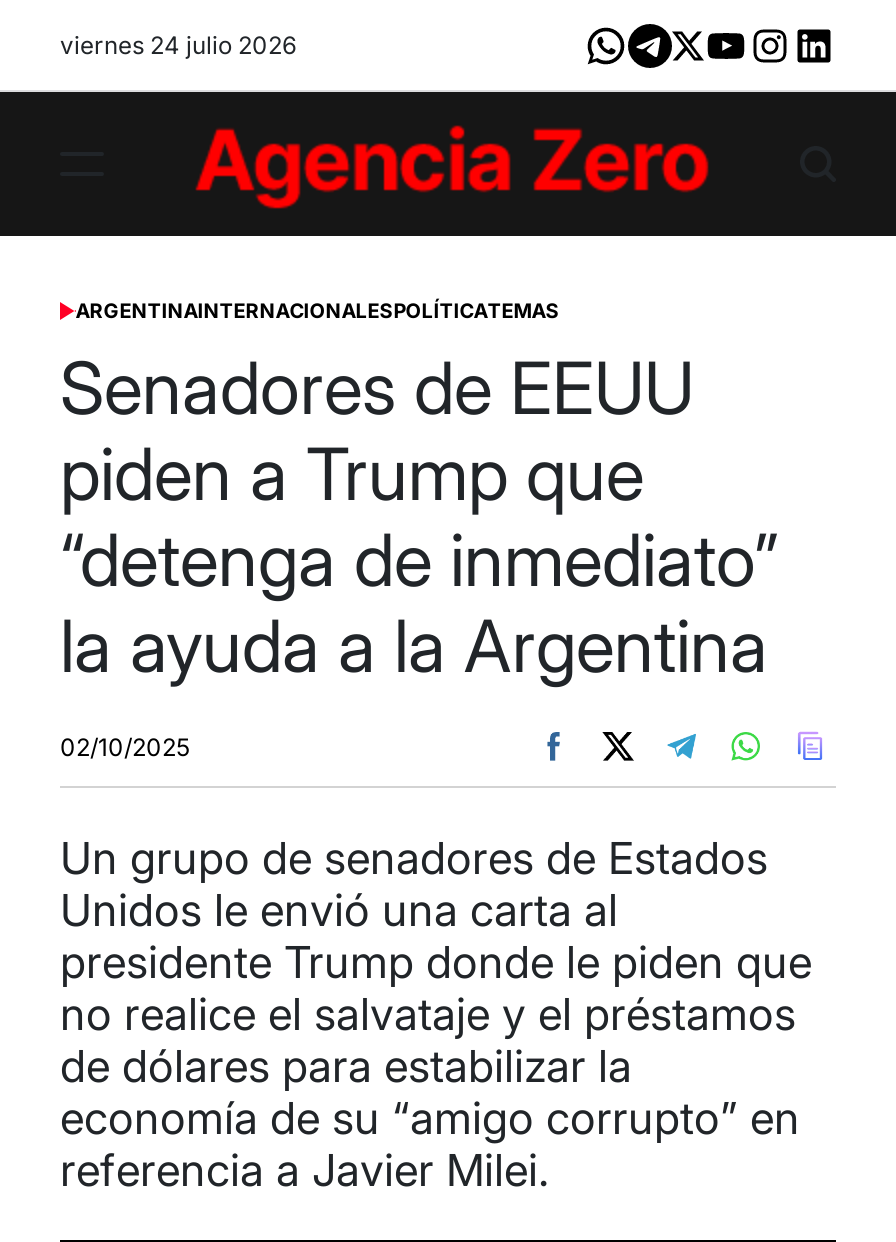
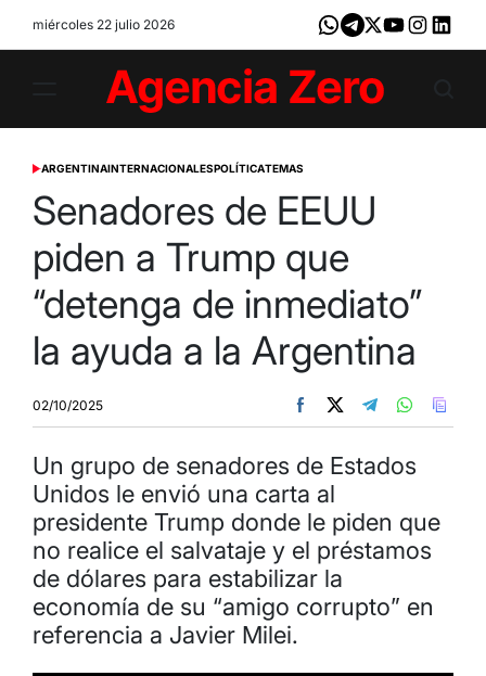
[60,29,296,59] viernes 24 julio 2026 -> [33,16,175,32] miércoles 22 julio 2026

